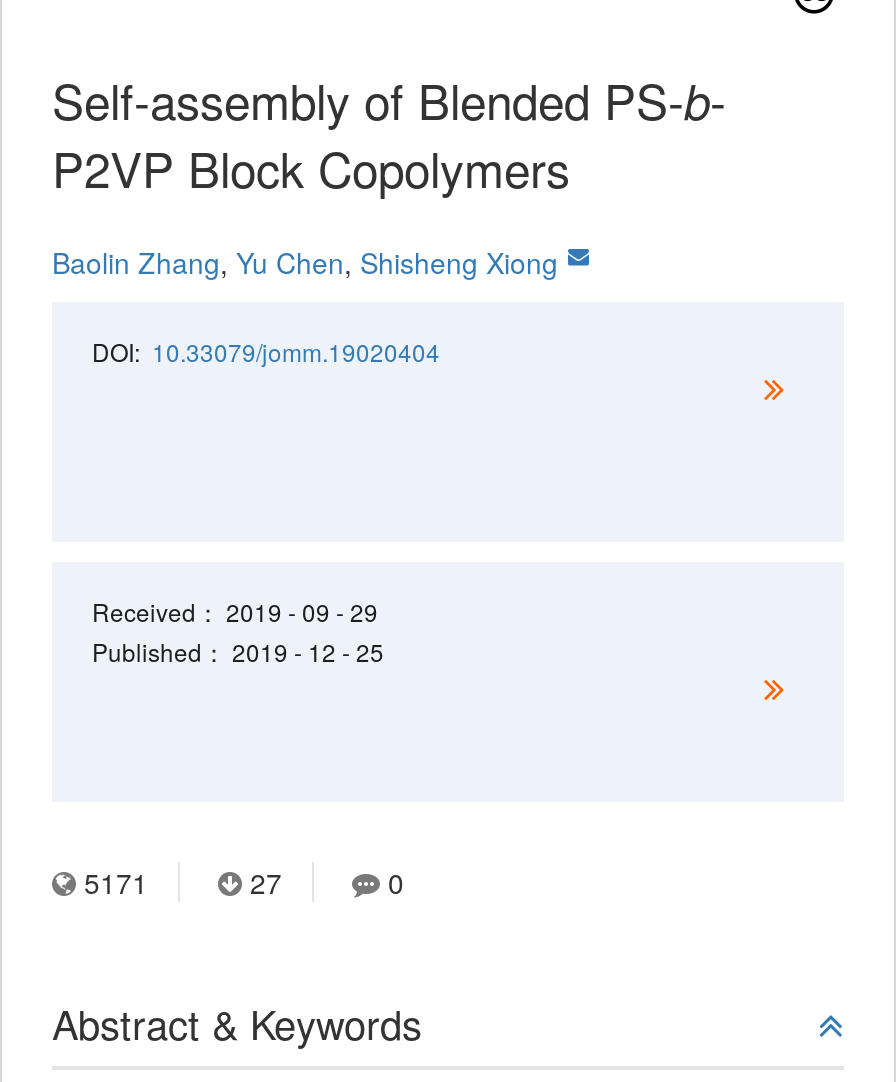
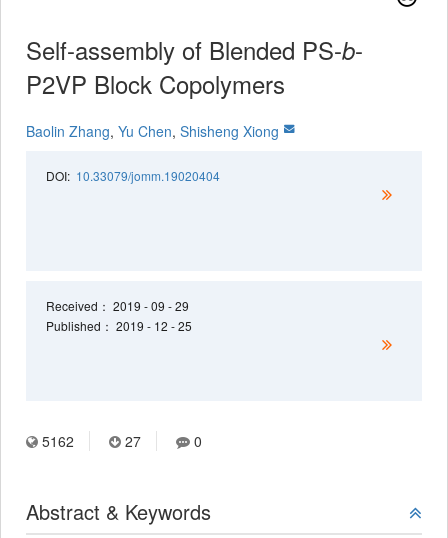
[84,863,148,903] 5171 -> [42,431,74,451] 5162

